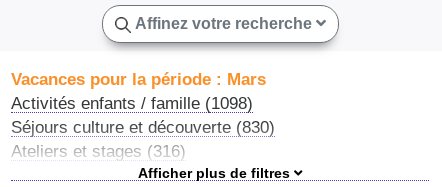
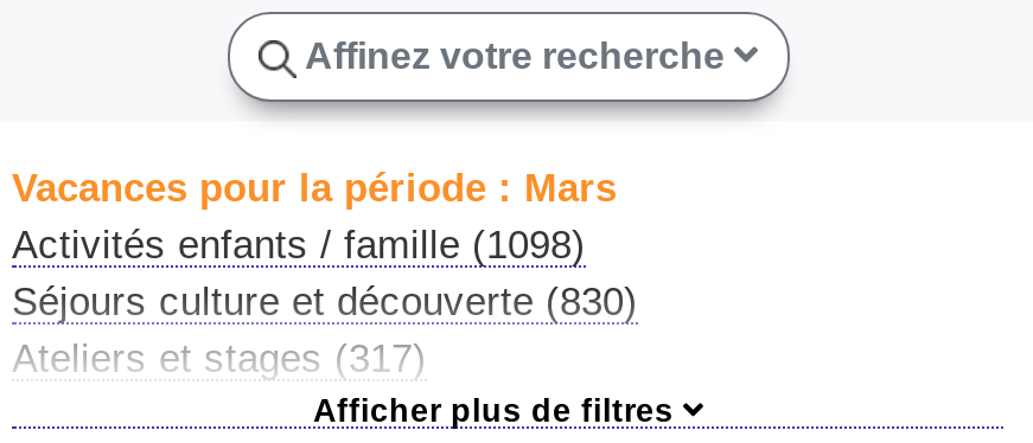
[11,142,186,160] Ateliers et stages (316) -> [12,337,427,380] Ateliers et stages (317)

